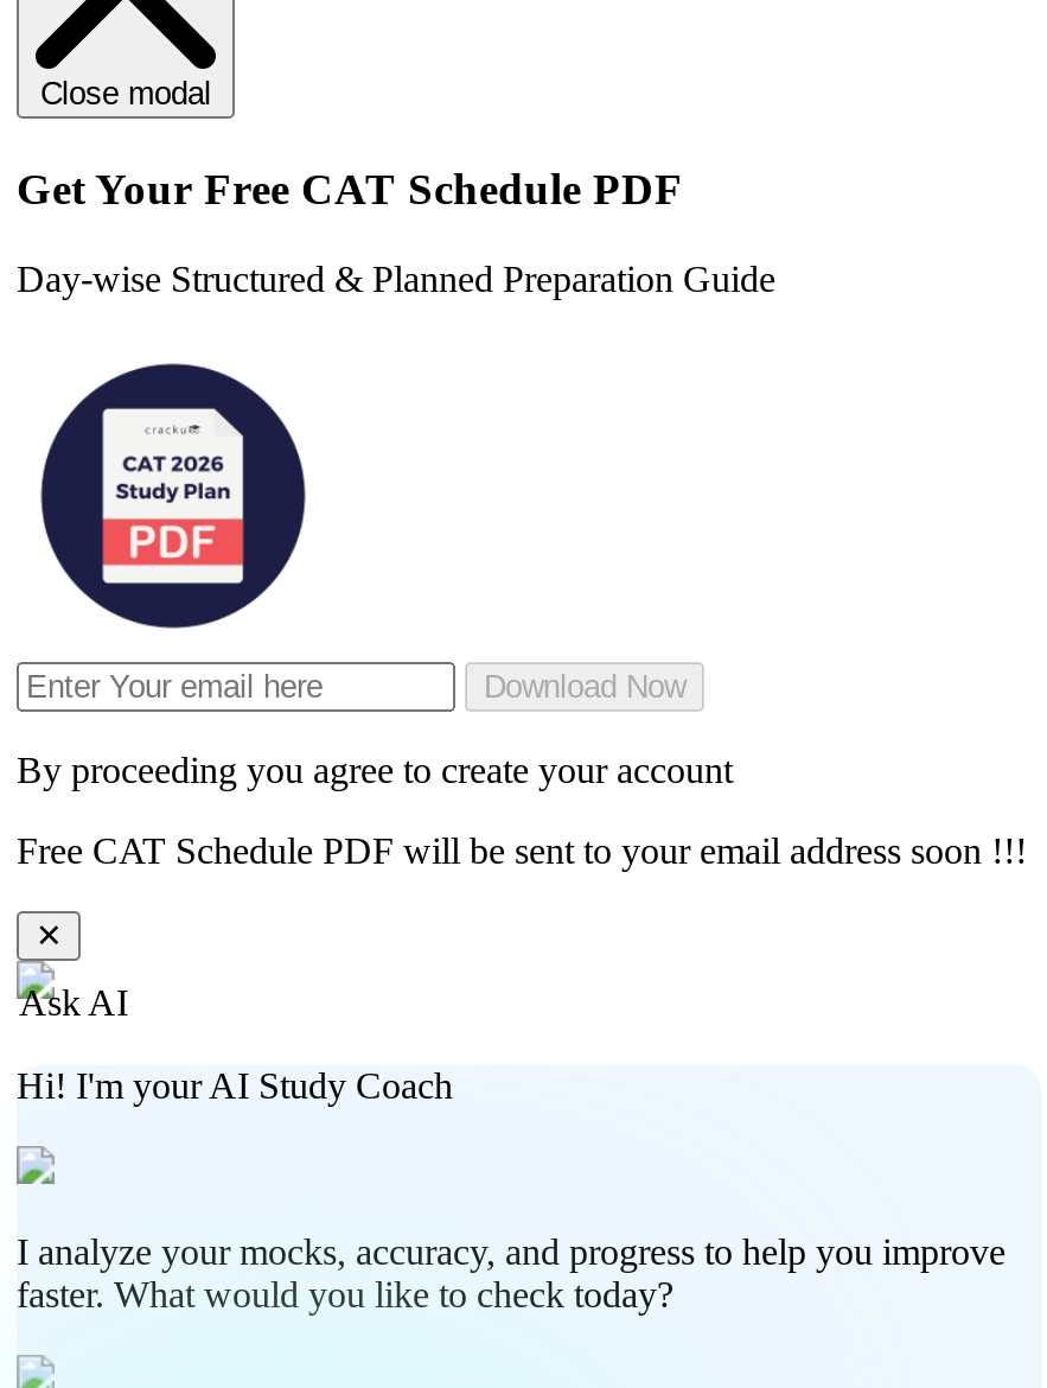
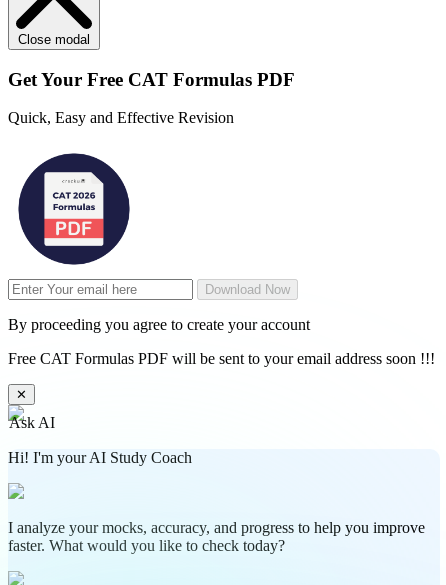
[17,163,683,213] Get Your Free CAT Schedule PDF -> [8,69,295,90] Get Your Free CAT Formulas PDF
[17,260,775,300] Day-wise Structured & Planned Preparation Guide -> [8,109,234,126] Quick, Easy and Effective Revision
[17,831,1027,872] Free CAT Schedule PDF will be sent to your email address soon !!! -> [8,350,435,367] Free CAT Formulas PDF will be sent to your email address soon !!!

